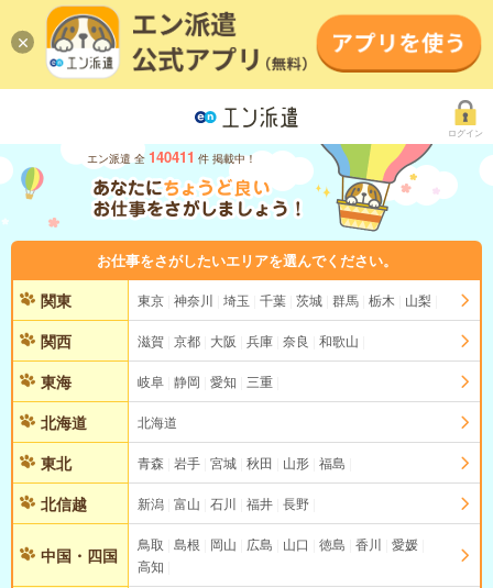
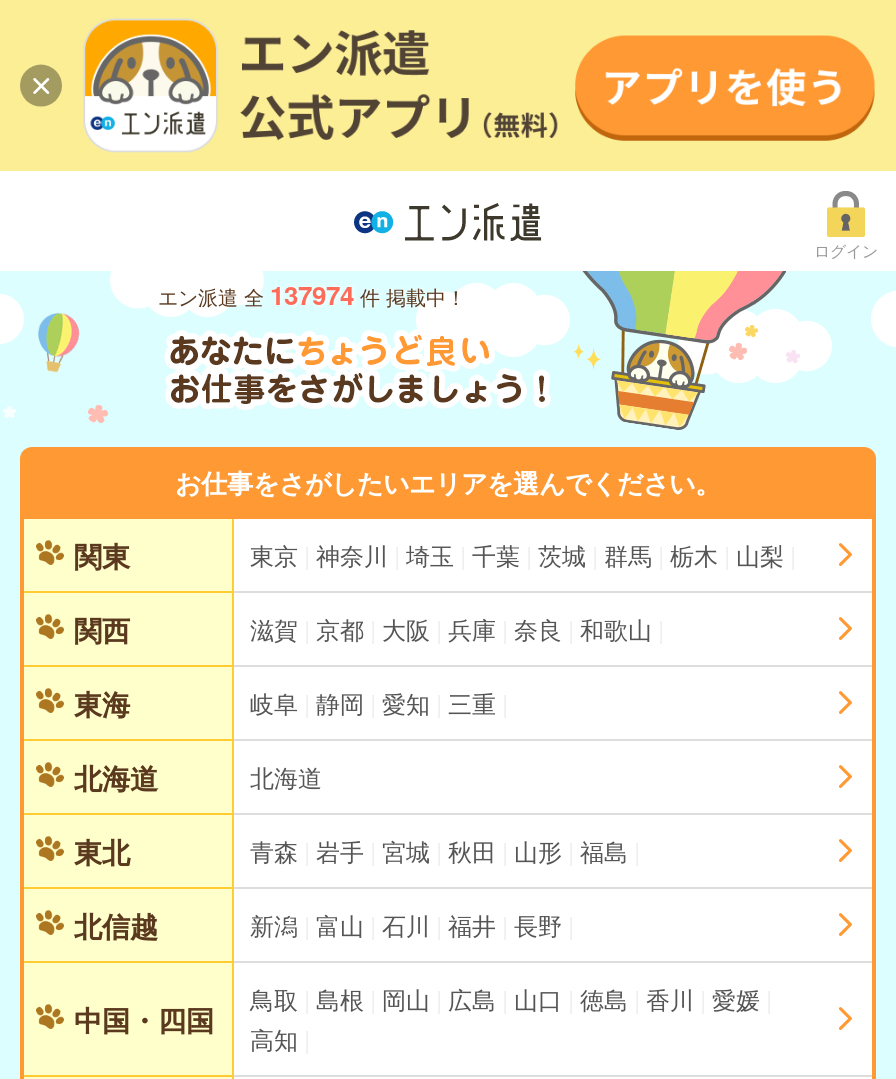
[87,147,256,168] エン派遣 全 140411 件 掲載中！ -> [158,276,466,314] エン派遣 全 137974 件 掲載中！

